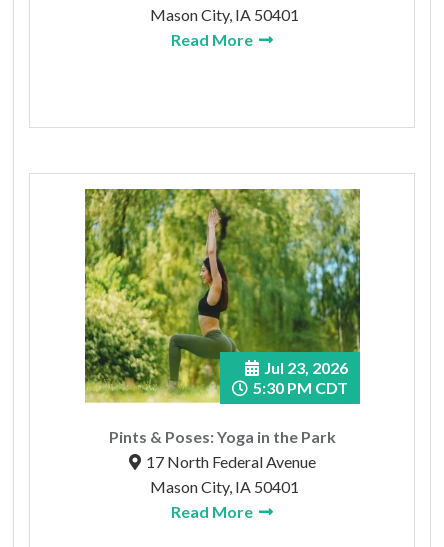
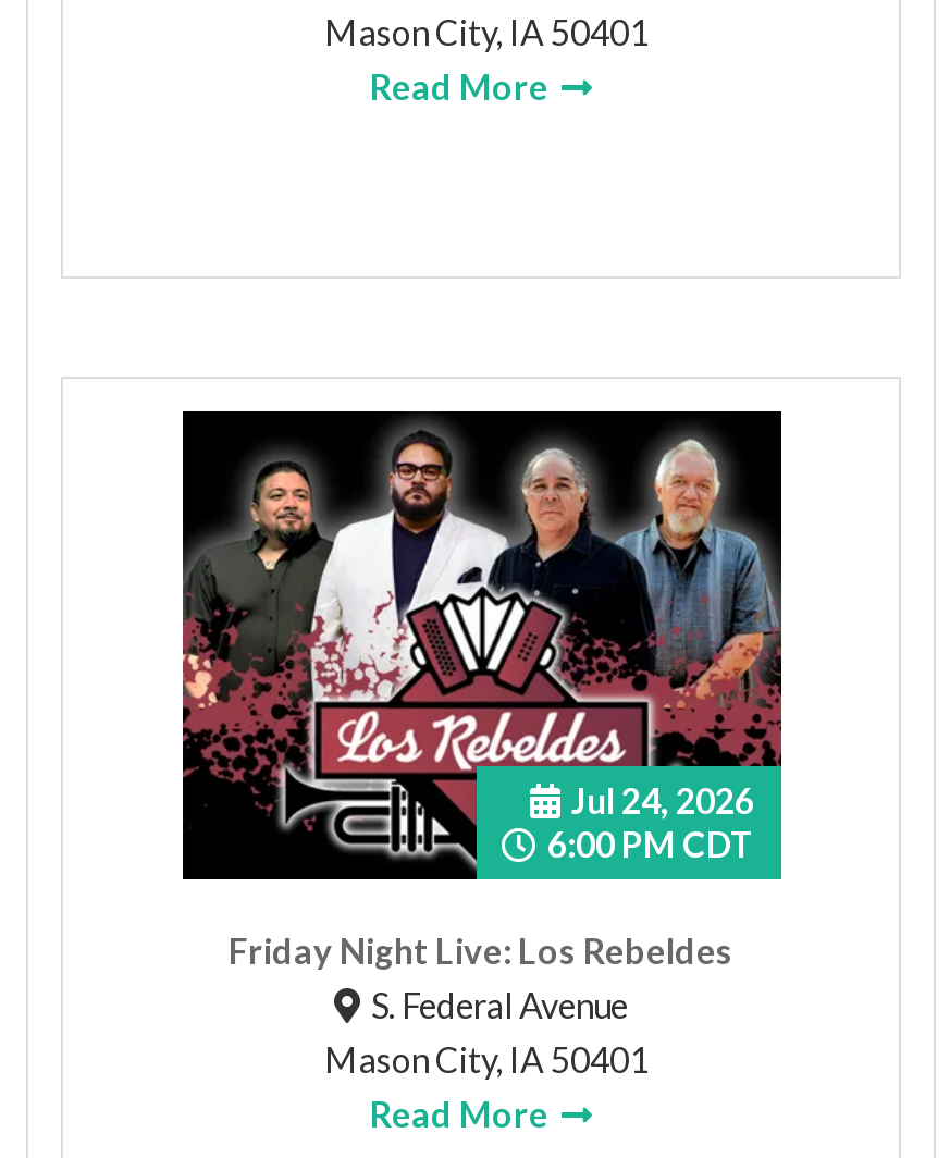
[84,188,361,404] [image] | Jul 23, 2026 | 5:30 PM CDT -> [181,409,784,882] [image] | Jul 24, 2026 | 6:00 PM CDT
[108,426,335,445] Pints & Poses: Yoga in the Park -> [229,928,733,970] Friday Night Live: Los Rebeldes
[145,451,315,470] 17 North Federal Avenue -> [371,983,628,1024] S. Federal Avenue

